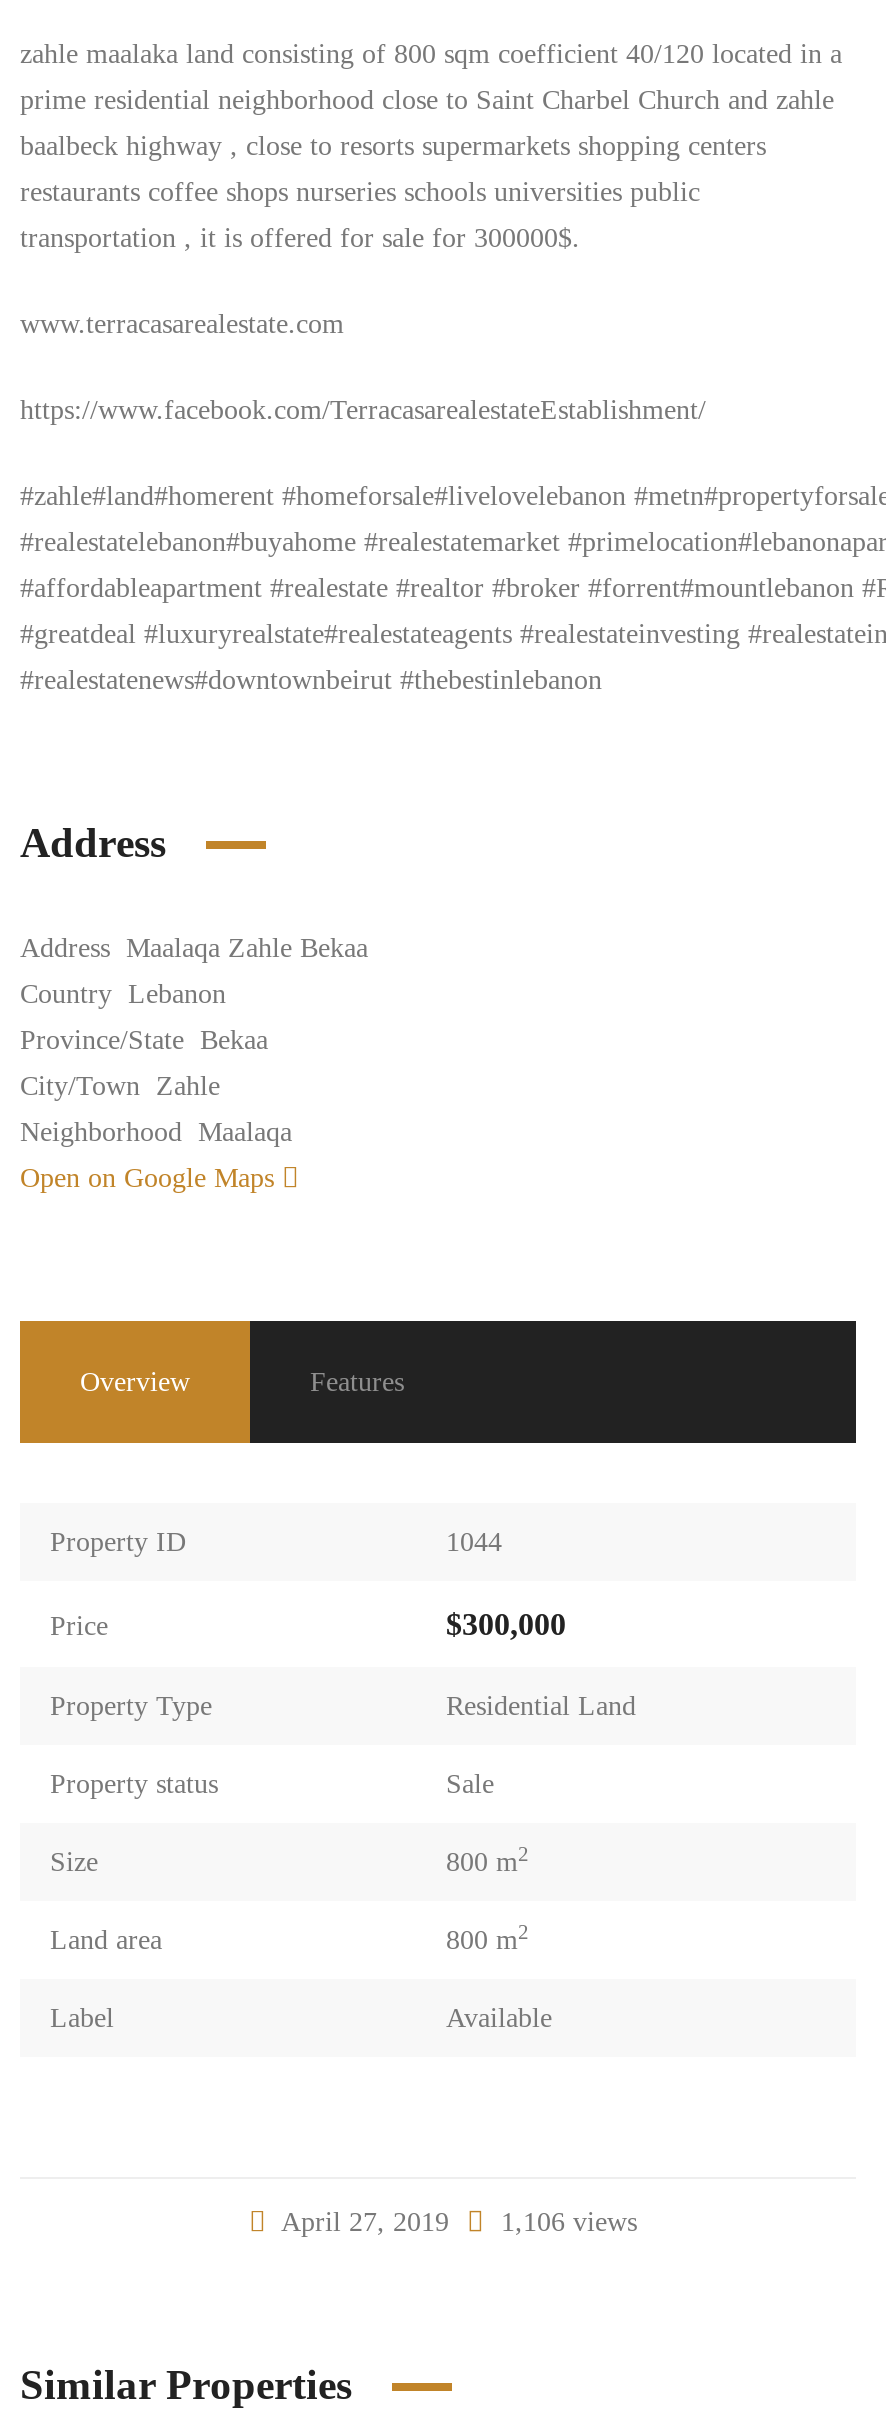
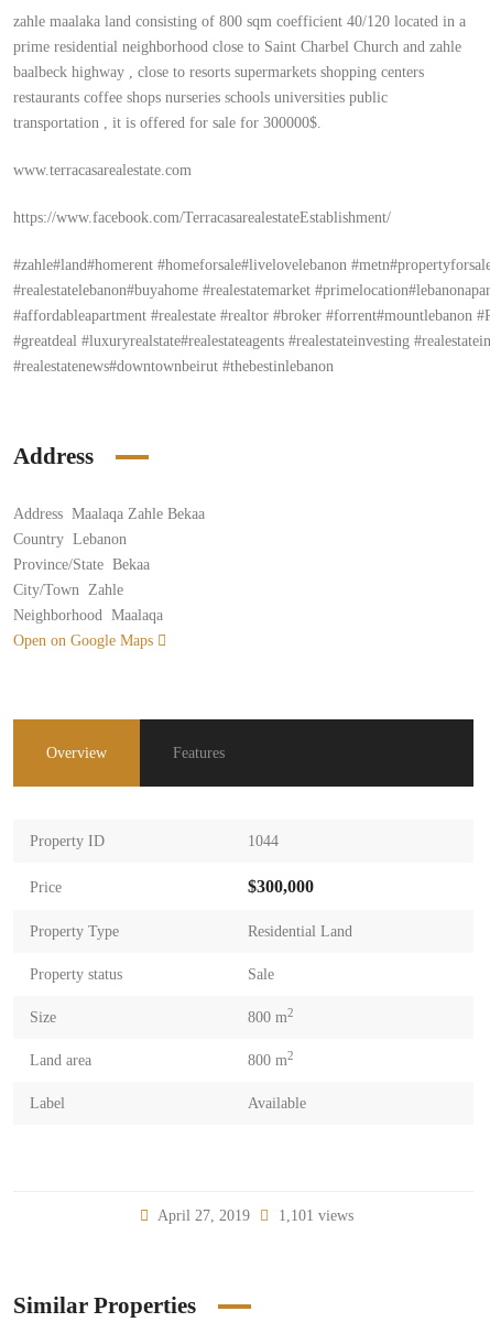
[275,2207,637,2237] April 27, 2019 1,106 views -> [154,1207,353,1224] April 27, 2019 1,101 views

